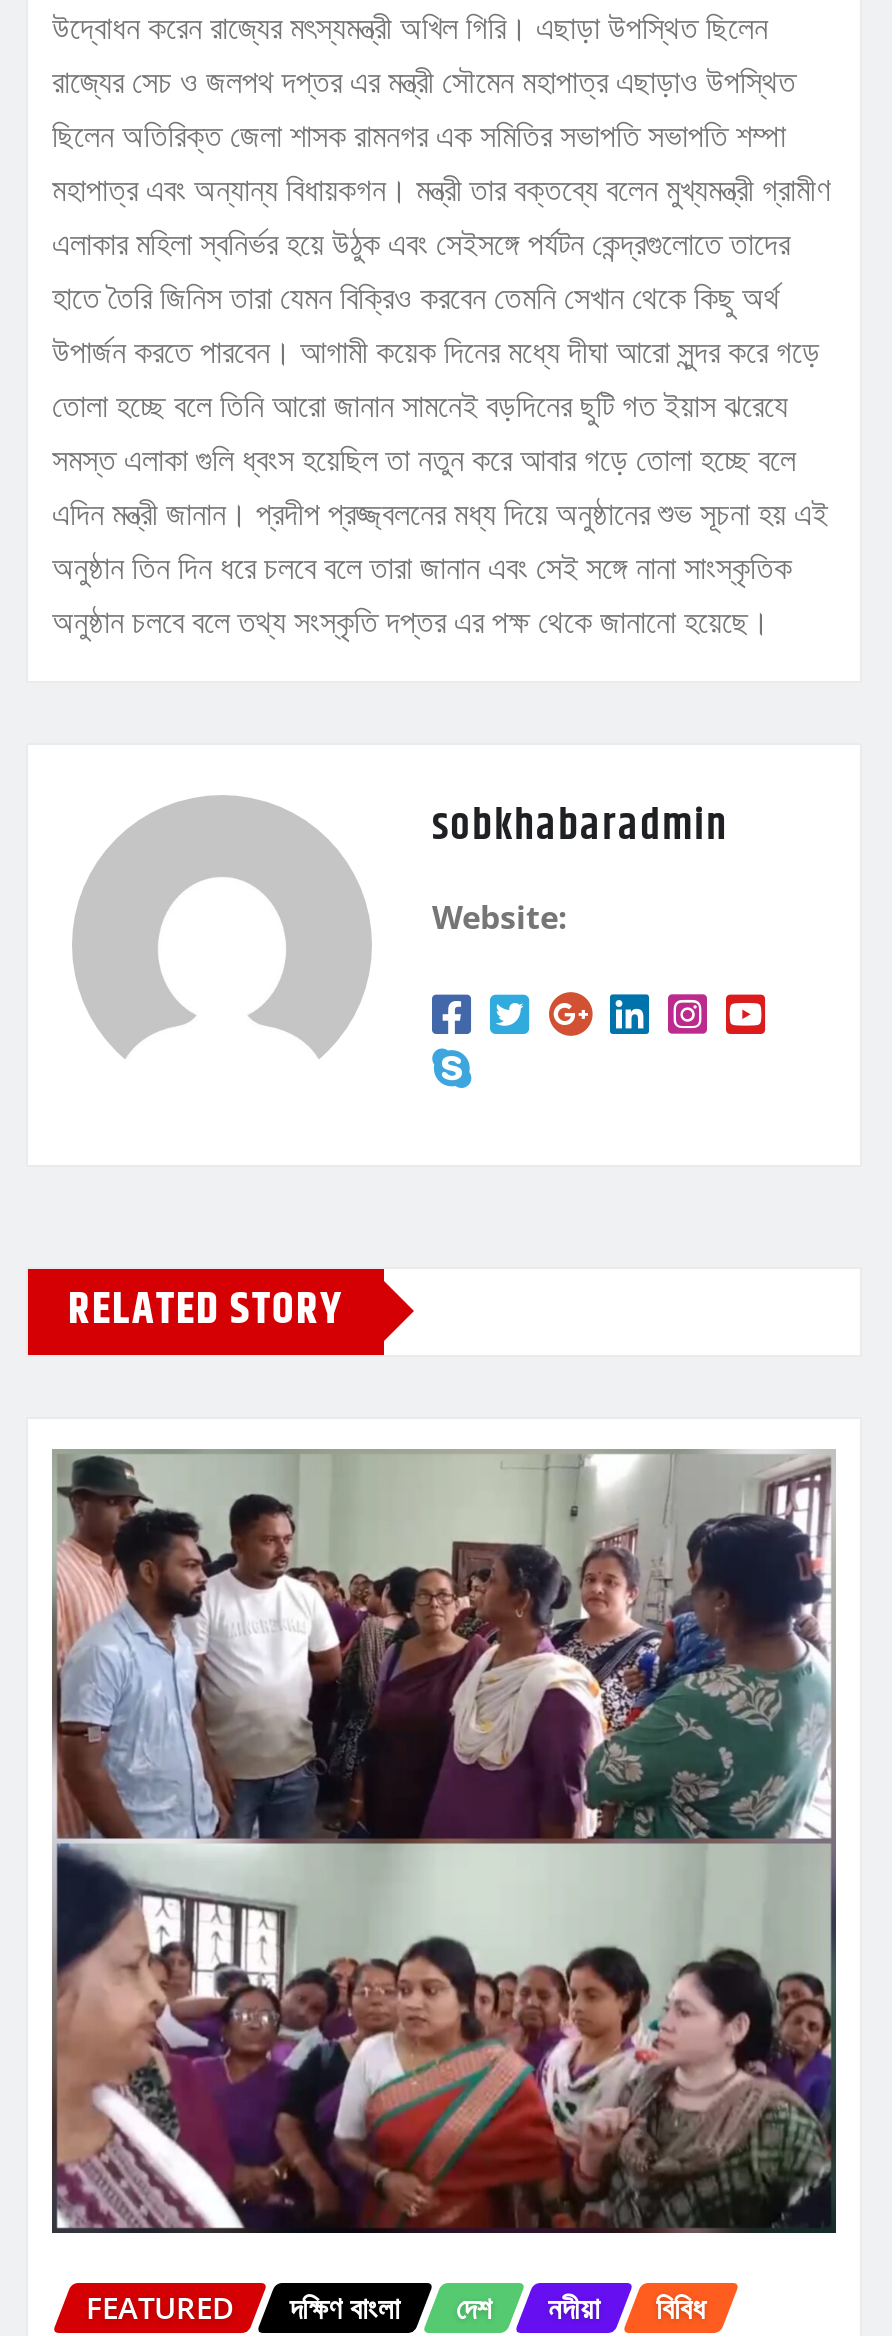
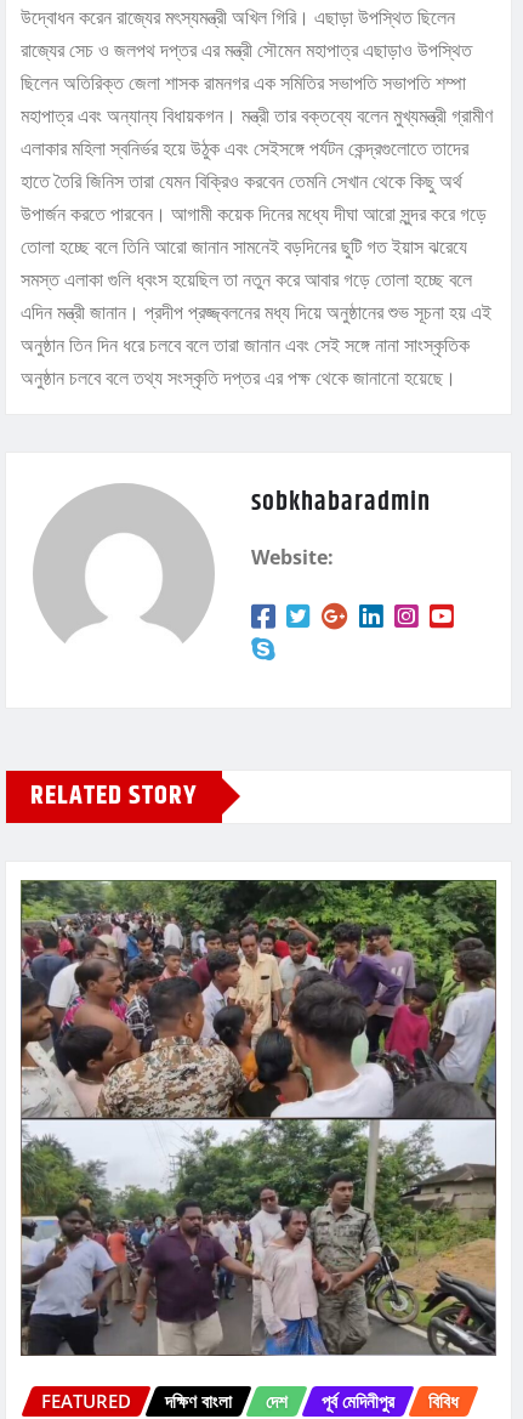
[52,1450,838,2327] [image] | নদীয়া -> [21,879,496,1412] [image] | পূর্ব মেদিনীপুর

